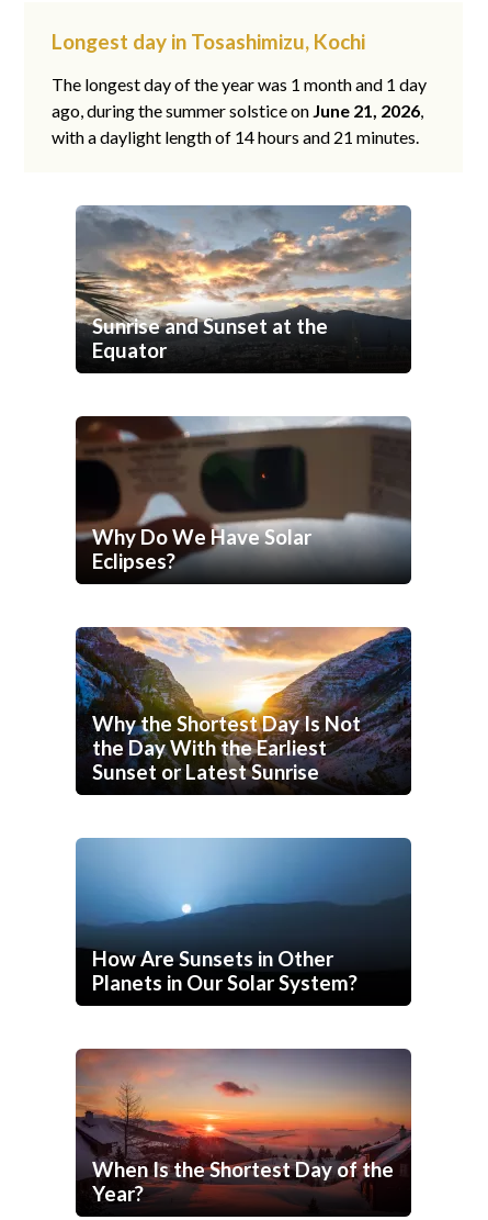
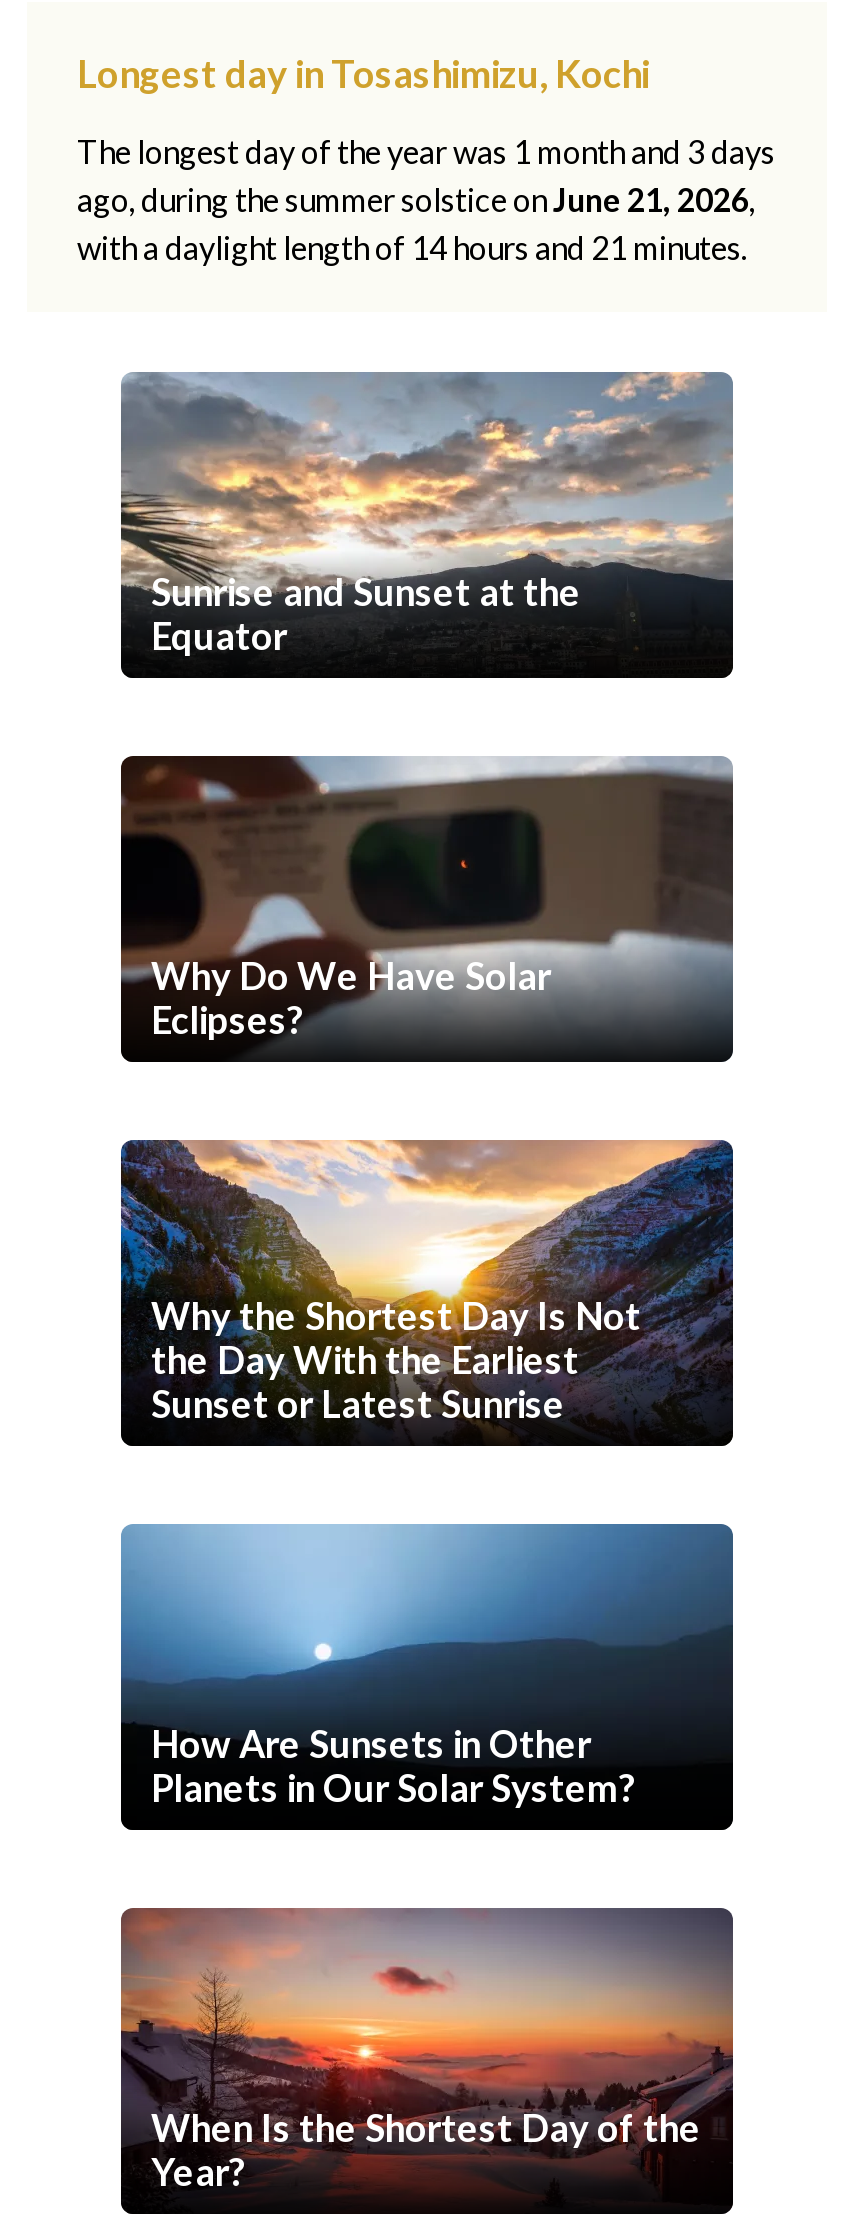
[52,74,427,95] The longest day of the year was 1 month and 1 day -> [77,133,775,171] The longest day of the year was 1 month and 3 days

